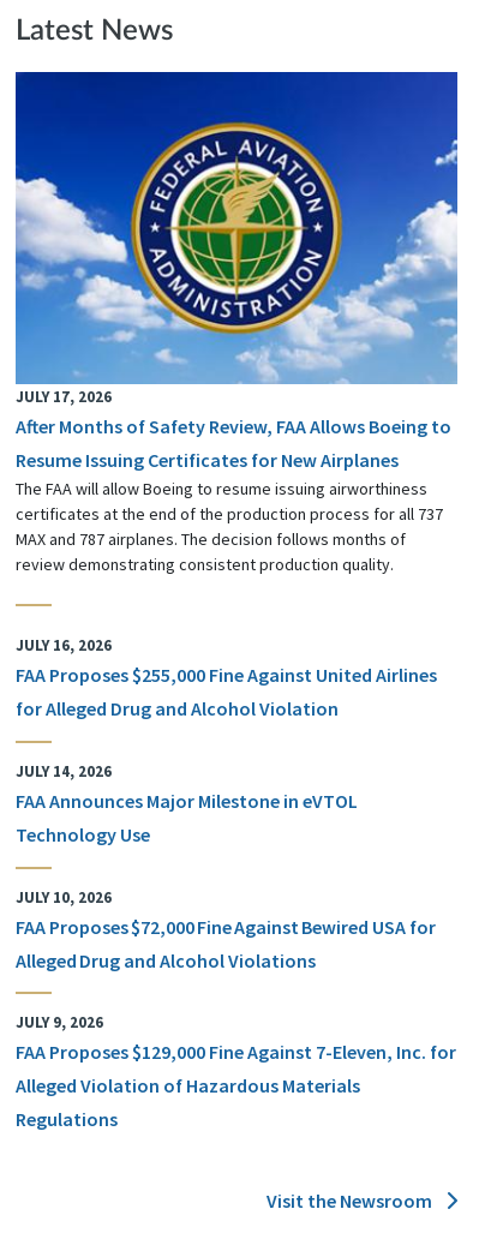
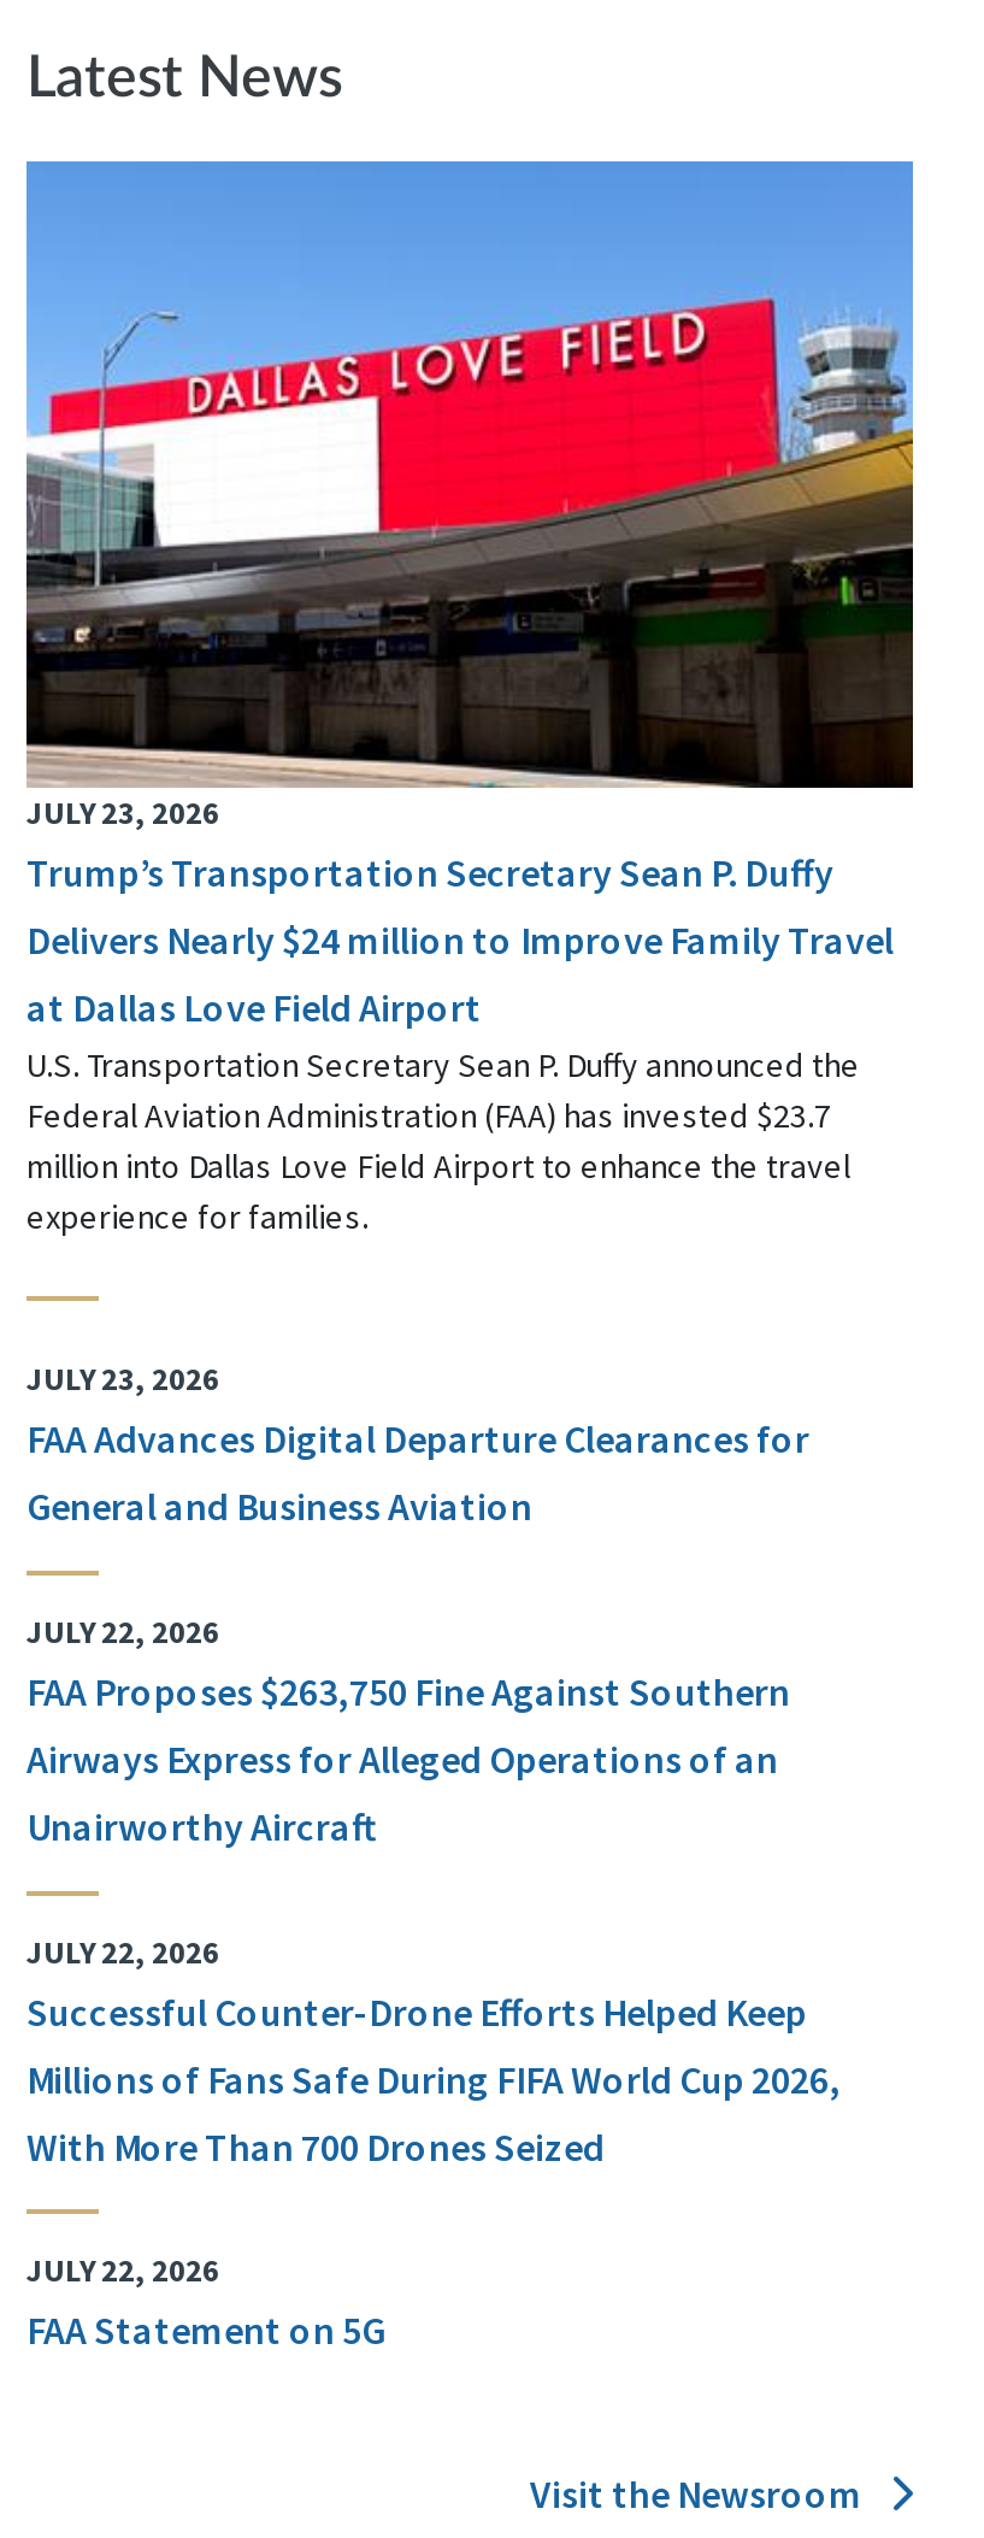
[14,71,459,575] [image] | JULY 17, 2026 | After Months of Safety Review, FAA Allows Boeing to | Resume Issuing Certificates for New Airplanes | The FAA will allow Boeing to resume issuing airworthiness | certificates at the end of the production process for all 737 | MAX and 787 airplanes. The decision follows months of | review demonstrating consistent production quality. -> [24,159,915,1237] [image] | JULY 23, 2026 | Trump’s Transportation Secretary Sean P. Duffy | Delivers Nearly $24 million to Improve Family Travel | at Dallas Love Field Airport | U.S. Transportation Secretary Sean P. Duffy announced the | Federal Aviation Administration (FAA) has invested $23.7 | million into Dallas Love Field Airport to enhance the travel | experience for families.
[16,636,437,721] JULY 16, 2026 | FAA Proposes $255,000 Fine Against United Airlines | for Alleged Drug and Alcohol Violation -> [26,1360,809,1531] JULY 23, 2026 | FAA Advances Digital Departure Clearances for | General and Business Aviation
[16,761,358,846] JULY 14, 2026 | FAA Announces Major Milestone in eVTOL | Technology Use -> [26,1612,790,1850] JULY 22, 2026 | FAA Proposes $263,750 Fine Against Southern | Airways Express for Alleged Operations of an | Unairworthy Aircraft
[16,887,436,972] JULY 10, 2026 | FAA Proposes $72,000 Fine Against Bewired USA for | Alleged Drug and Alcohol Violations -> [26,1931,841,2170] JULY 22, 2026 | Successful Counter-Drone Efforts Helped Keep | Millions of Fans Safe During FIFA World Cup 2026, | With More Than 700 Drones Seized
[16,1012,456,1131] JULY 9, 2026 | FAA Proposes $129,000 Fine Against 7-Eleven, Inc. for | Alleged Violation of Hazardous Materials | Regulations -> [26,2251,385,2354] JULY 22, 2026 | FAA Statement on 5G

